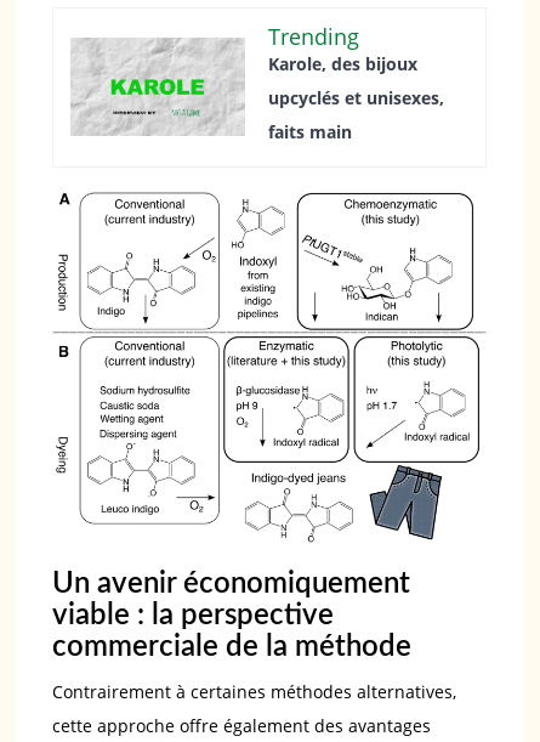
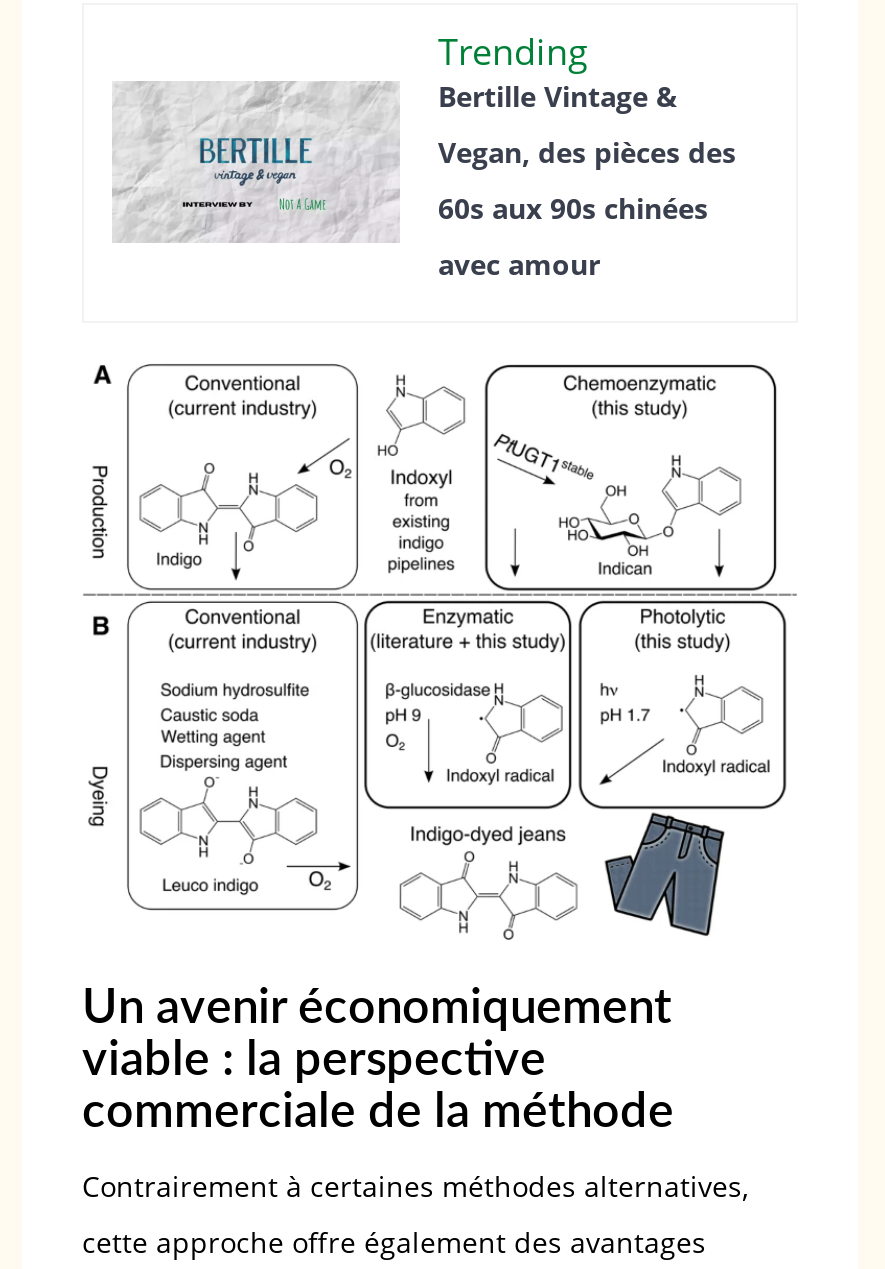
[268,52,444,143] Karole, des bijoux | upcyclés et unisexes, | faits main -> [438,76,736,282] Bertille Vintage & | Vegan, des pièces des | 60s aux 90s chinées | avec amour
[110,68,211,136] [image] -> [182,121,368,243] [image]

